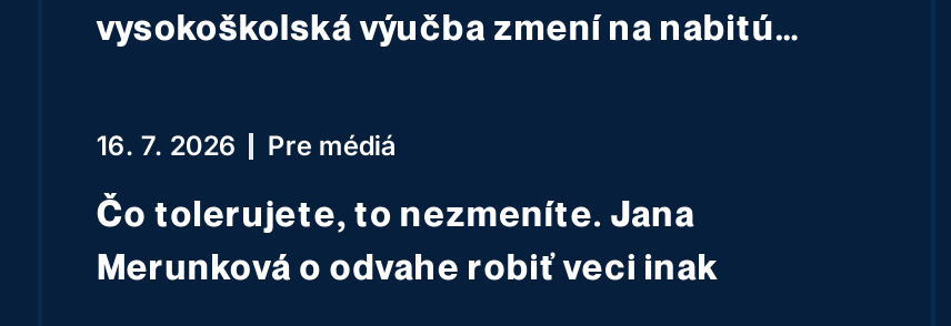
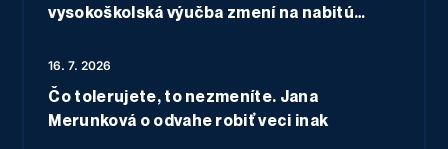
[268,128,396,161] Pre médiá -> none

